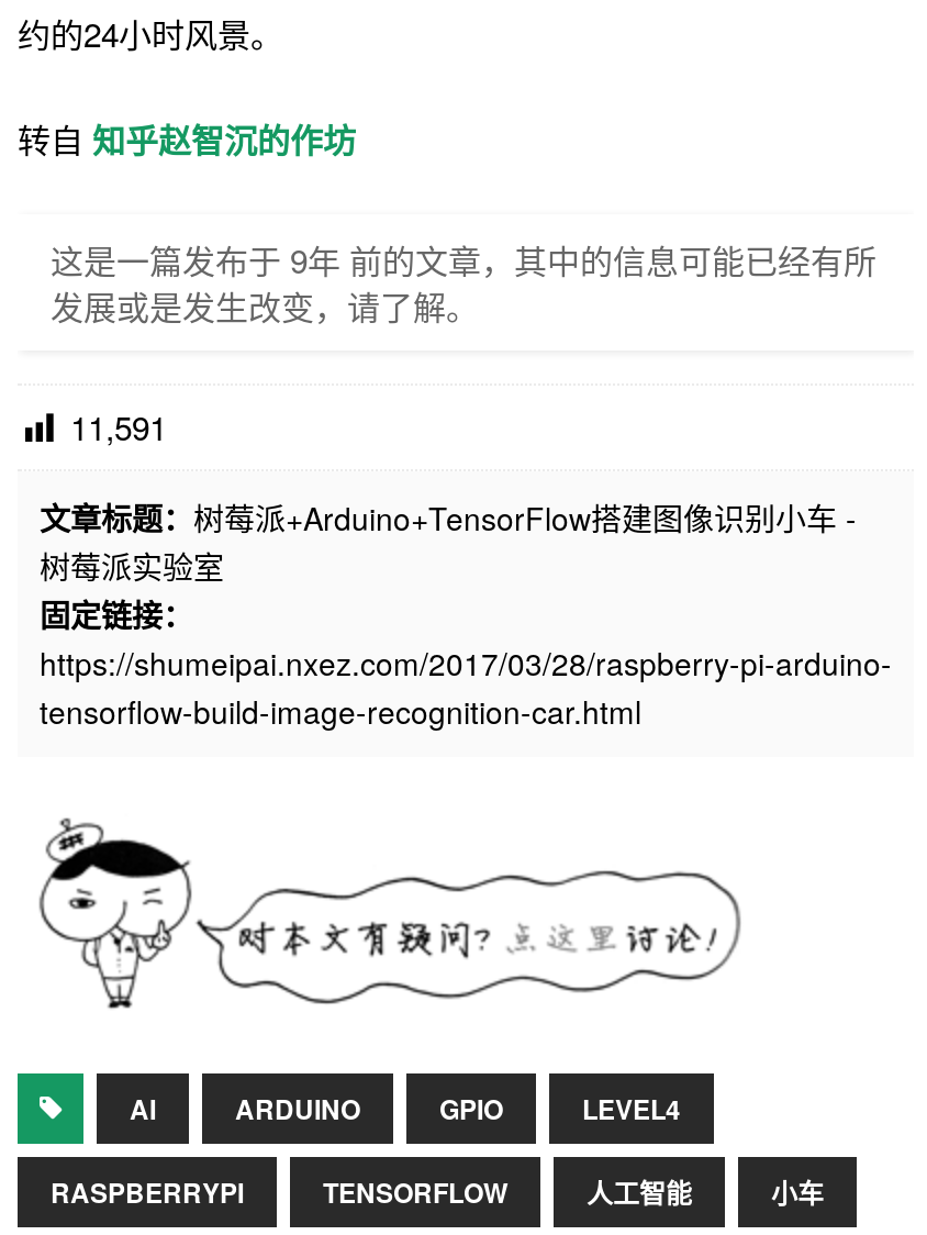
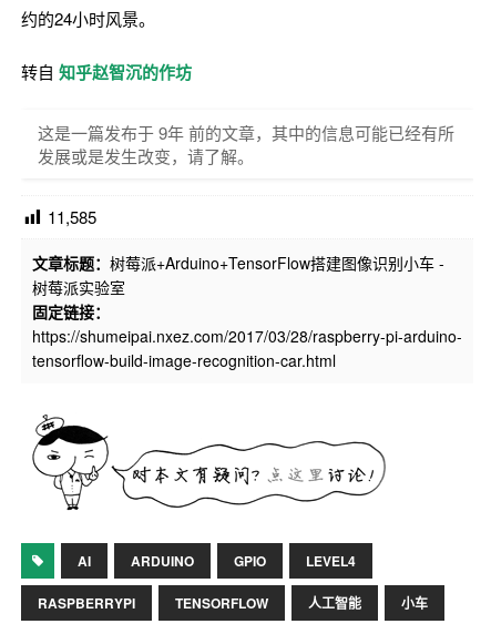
[70,403,167,449] 11,591 -> [48,205,96,228] 11,585

